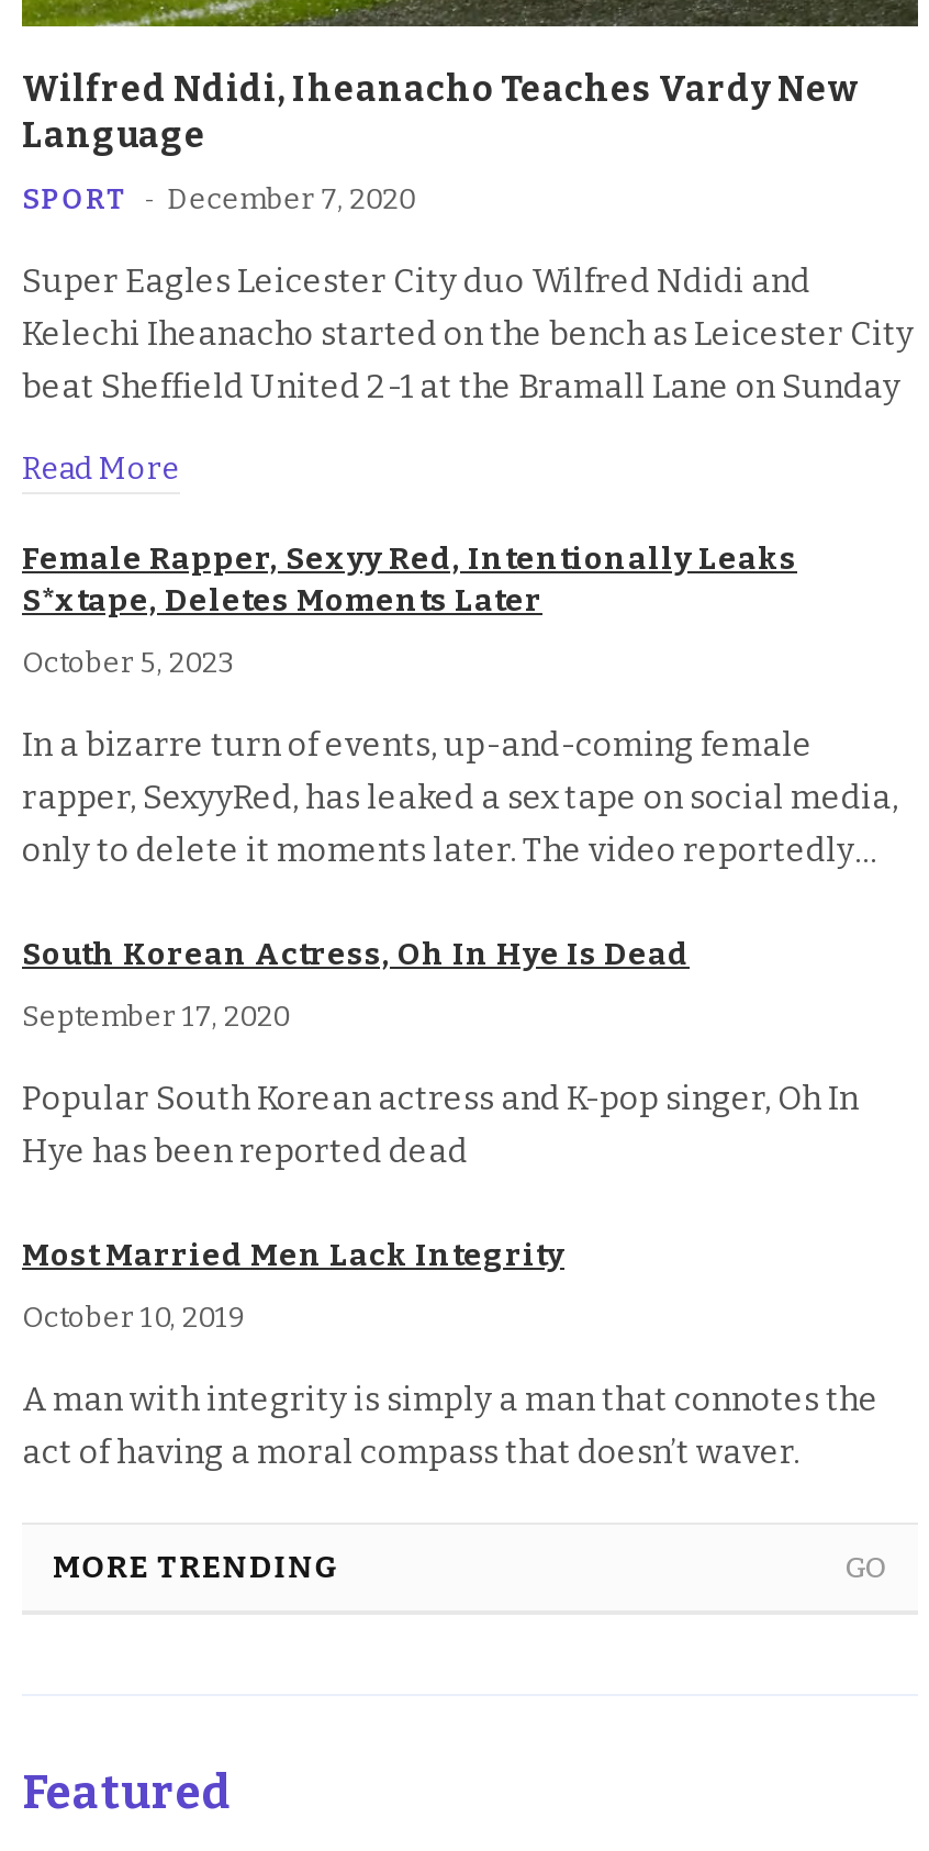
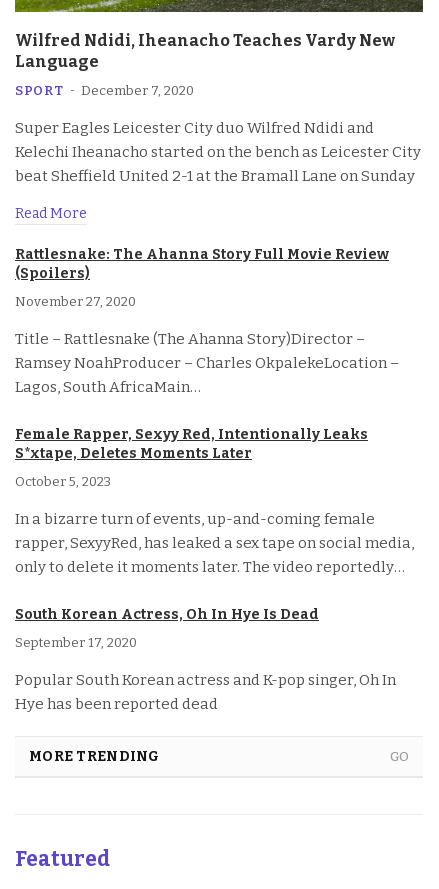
none -> [15,246,399,396] Rattlesnake: The Ahanna Story Full Movie Review | (Spoilers) | November 27, 2020 | Title – Rattlesnake (The Ahanna Story)Director – | Ramsey NoahProducer – Charles OkpalekeLocation – | Lagos, South AfricaMain…
moved [22,541,898,1172] -> [15,426,414,713]: Female Rapper, Sexyy Red, Intentionally Leaks | S*xtape, Deletes Moments Later | October 5, 2023 | ... | Popular South Korean actress and K-pop singer, Oh In | Hye has been reported dead
[22,1238,878,1473] Most Married Men Lack Integrity | October 10, 2019 | A man with integrity is simply a man that connotes the | act of having a moral compass that doesn’t waver. -> none

